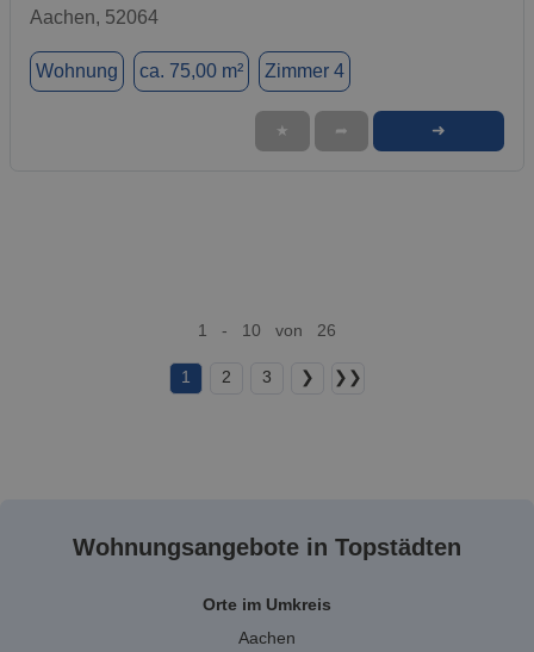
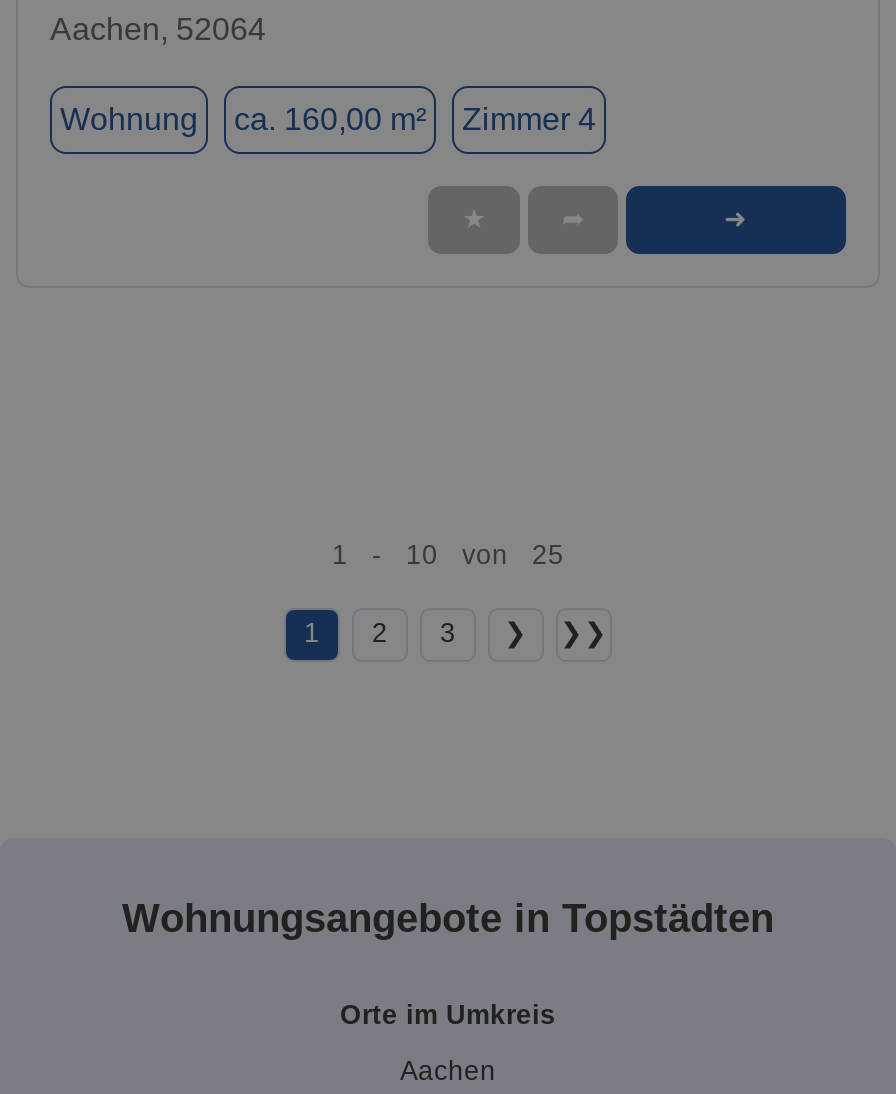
[36,60,344,81] Wohnung ca. 75,00 m² Zimmer 4 -> [60,101,596,135] Wohnung ca. 160,00 m² Zimmer 4
[198,321,336,339] 1 - 10 von 26 -> [332,539,564,569] 1 - 10 von 25

